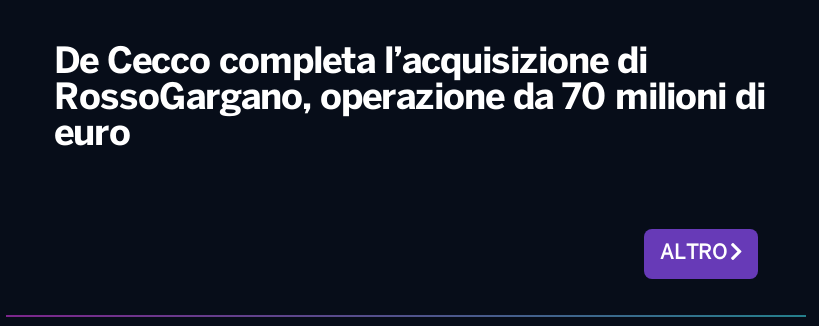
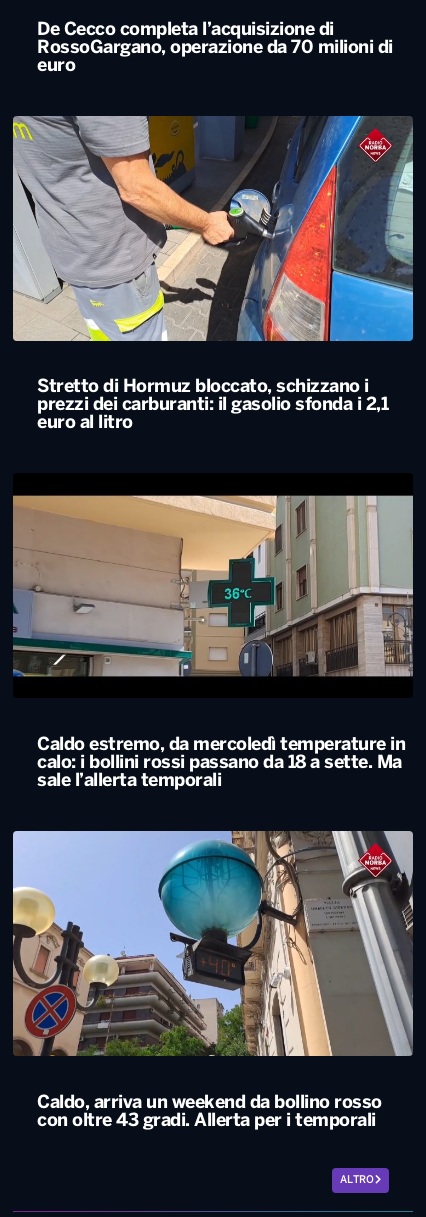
none -> [12,115,414,432] [image] | Stretto di Hormuz bloccato, schizzano i | prezzi dei carburanti: il gasolio sfonda i 2,1 | euro al litro
none -> [12,830,414,1130] [image] | Caldo, arriva un weekend da bollino rosso | con oltre 43 gradi. Allerta per i temporali
none -> [12,494,414,677] [image]
none -> [37,737,405,790] Caldo estremo, da mercoledì temperature in | calo: i bollini rossi passano da 18 a sette. Ma | sale l’allerta temporali

